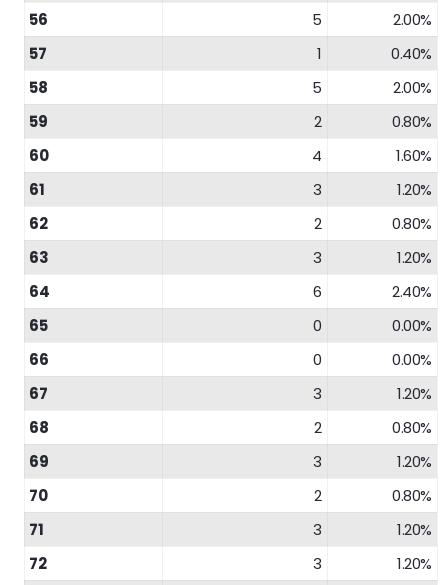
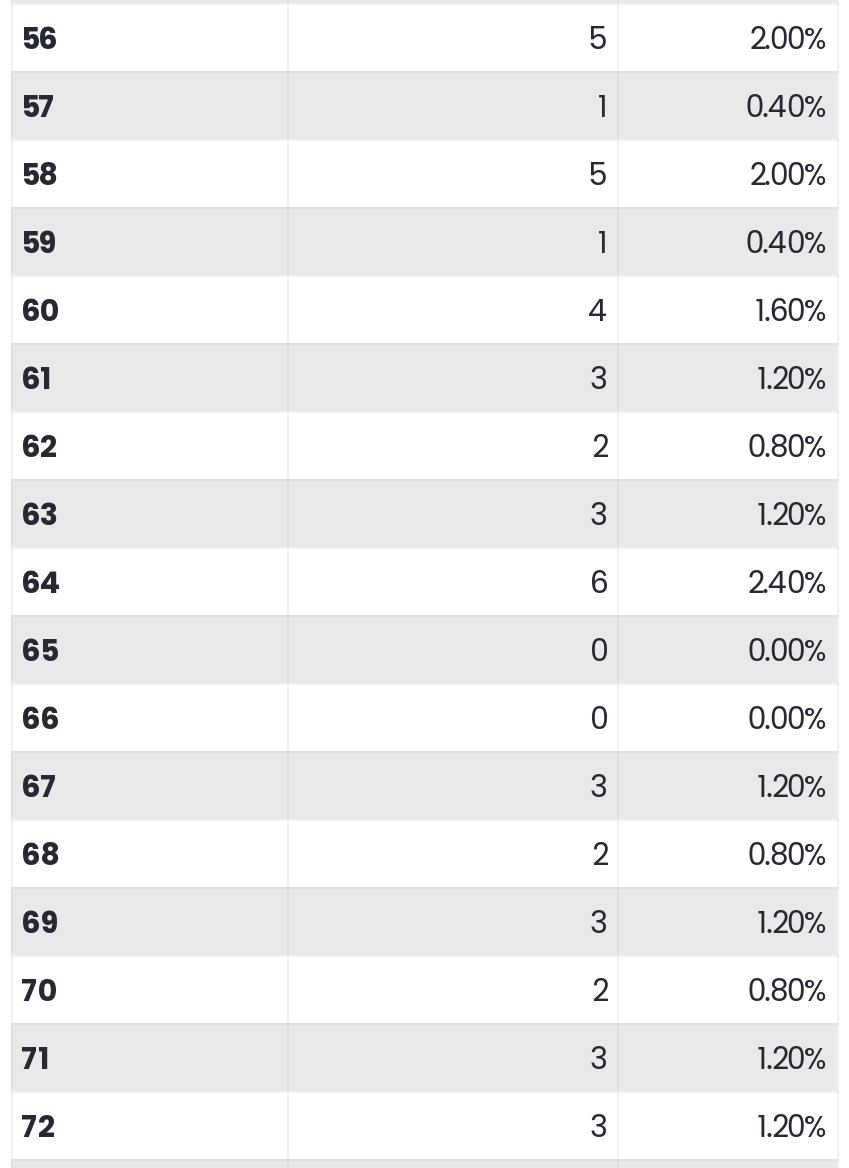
[314,111,322,132] 2 -> [598,222,607,264] 1
[392,111,432,132] 0.80% -> [745,222,827,264] 0.40%

